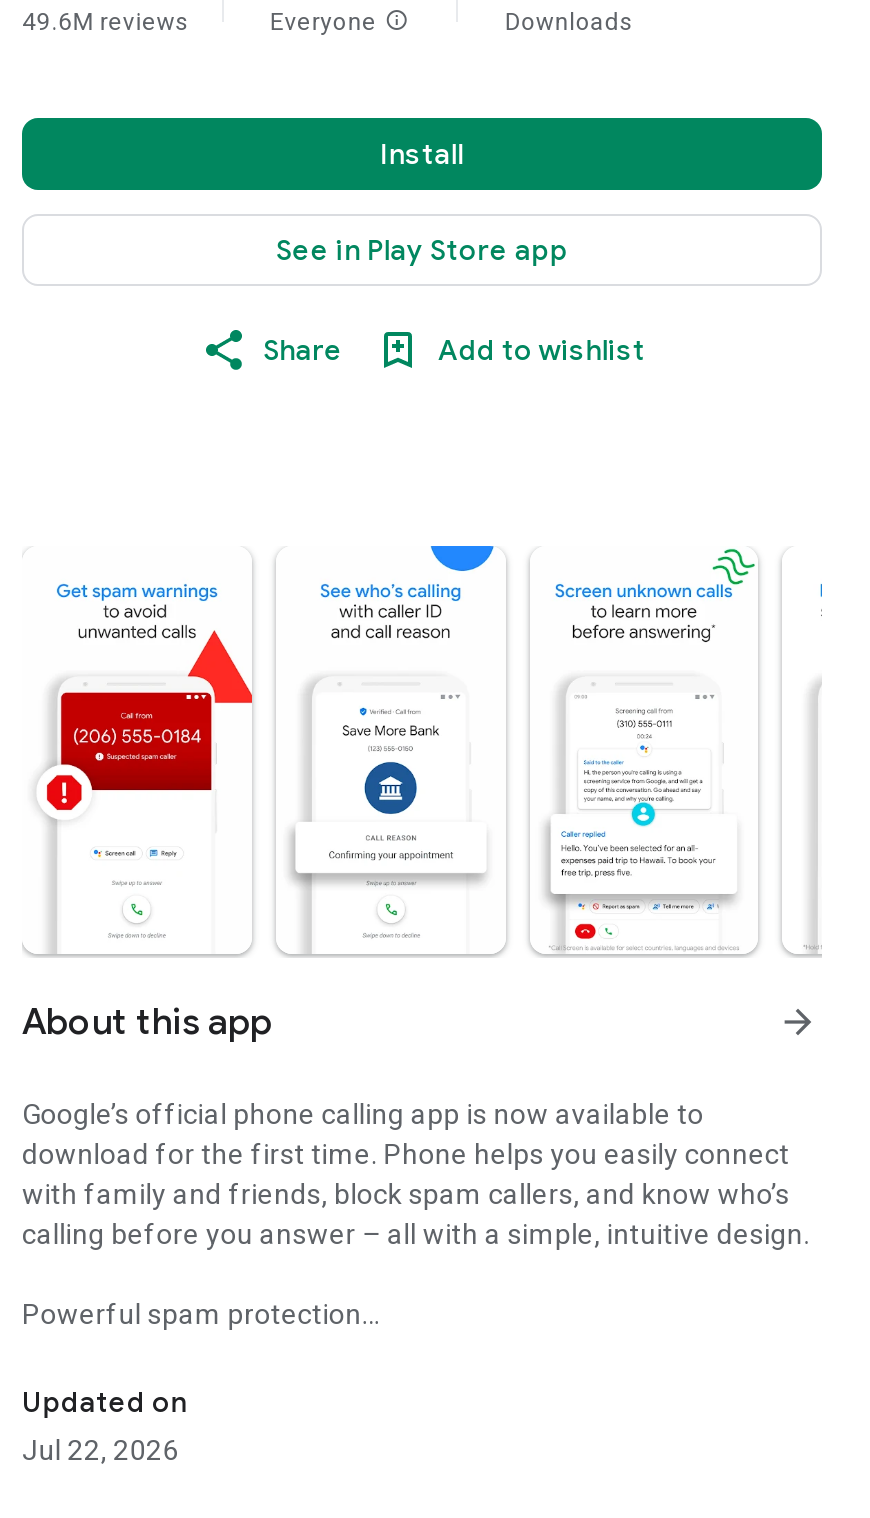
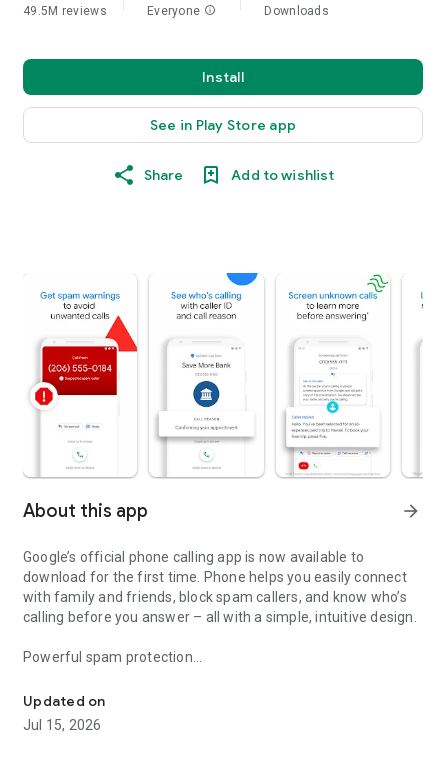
[22,8,190,36] 49.6M reviews -> [23,4,107,18] 49.5M reviews
[22,1434,179,1466] Jul 22, 2026 -> [23,717,101,733] Jul 15, 2026

